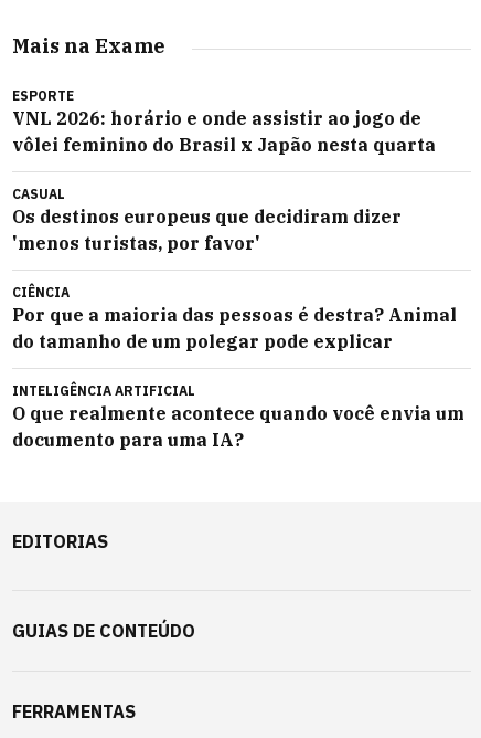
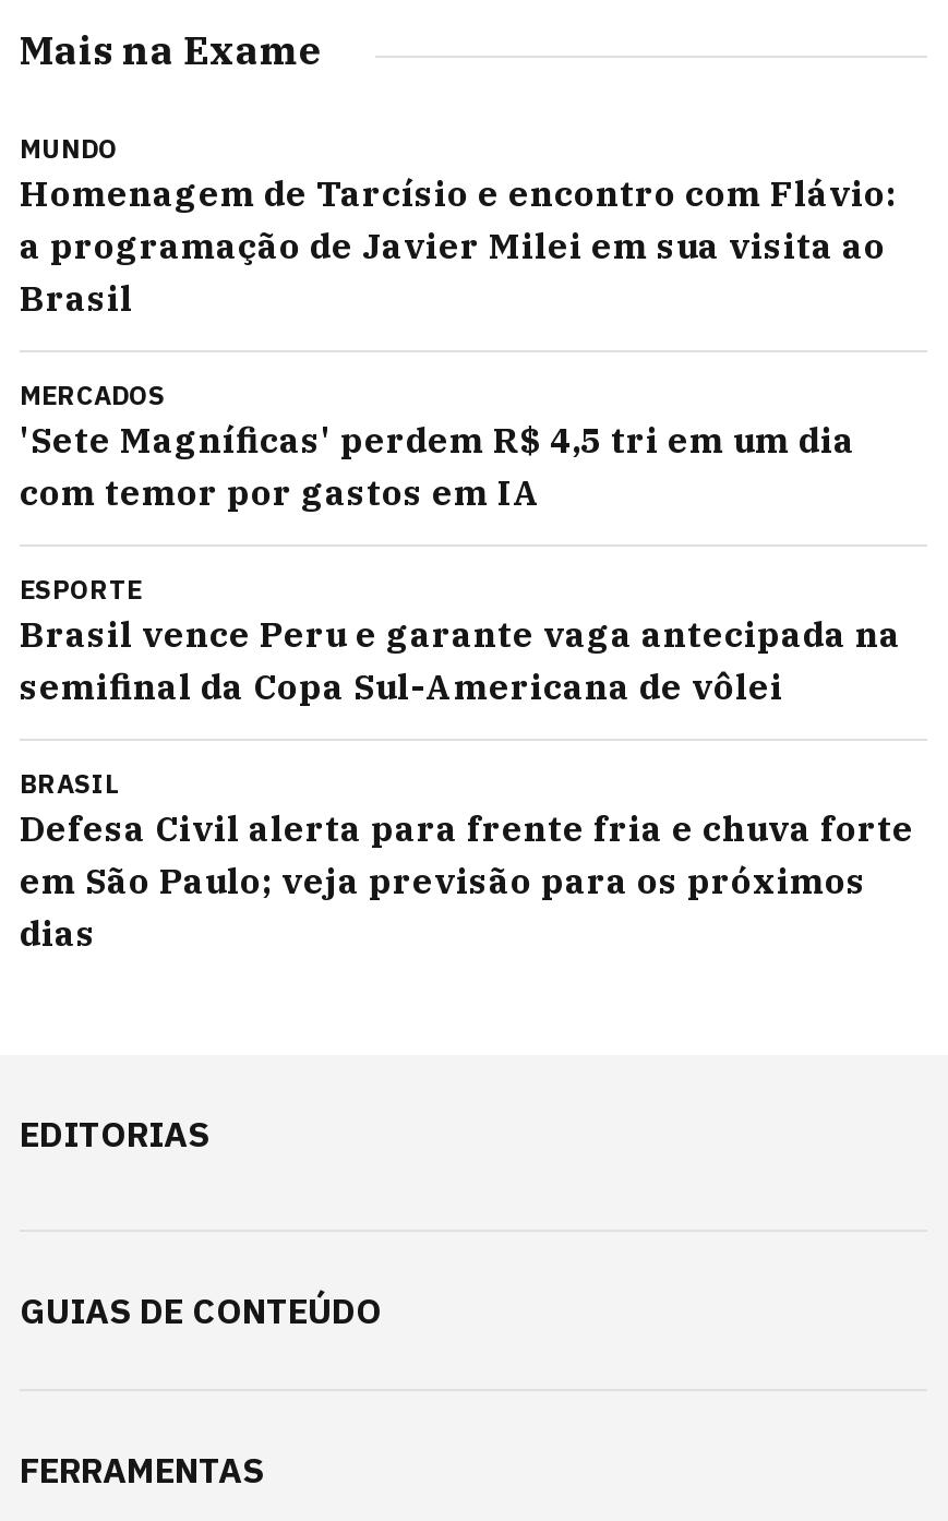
none -> [20,132,897,514] MUNDO | Homenagem de Tarcísio e encontro com Flávio: | a programação de Javier Milei em sua visita ao | Brasil | MERCADOS | 'Sete Magníficas' perdem R$ 4,5 tri em um dia | com temor por gastos em IA
moved [12,87,74,104] -> [20,573,142,606]: ESPORTE
[12,107,464,451] VNL 2026: horário e onde assistir ao jogo de | vôlei feminino do Brasil x Japão nesta quarta | CASUAL | Os destinos europeus que decidiram dizer | 'menos turistas, por favor' | CIÊNCIA | Por que a maioria das pessoas é destra? Animal | do tamanho de um polegar pode explicar | INTELIGÊNCIA ARTIFICIAL | O que realmente acontece quando você envia um | documento para uma IA? -> [20,612,914,955] Brasil vence Peru e garante vaga antecipada na | semifinal da Copa Sul-Americana de vôlei | BRASIL | Defesa Civil alerta para frente fria e chuva forte | em São Paulo; veja previsão para os próximos | dias

